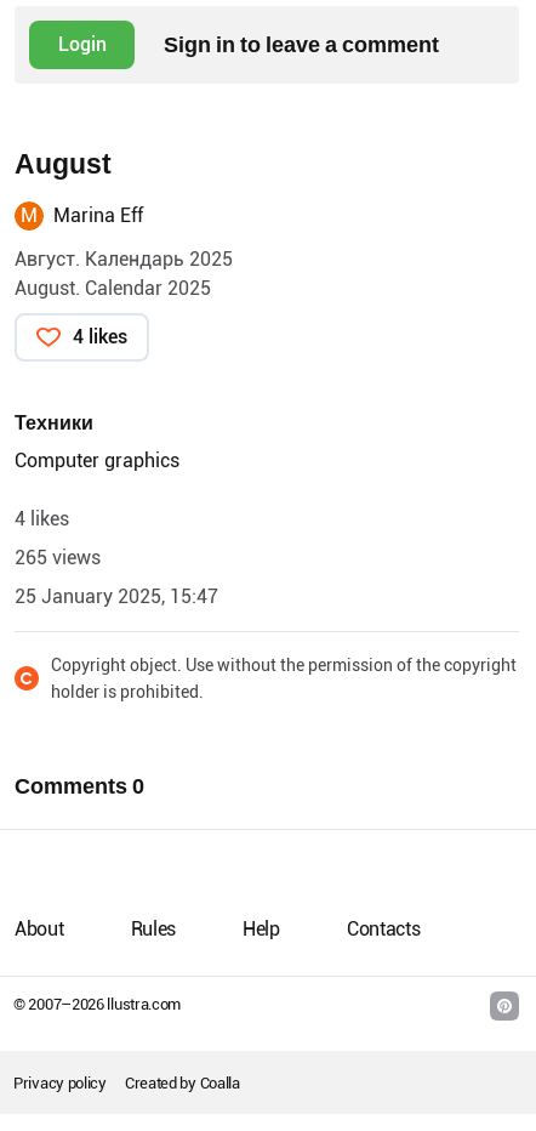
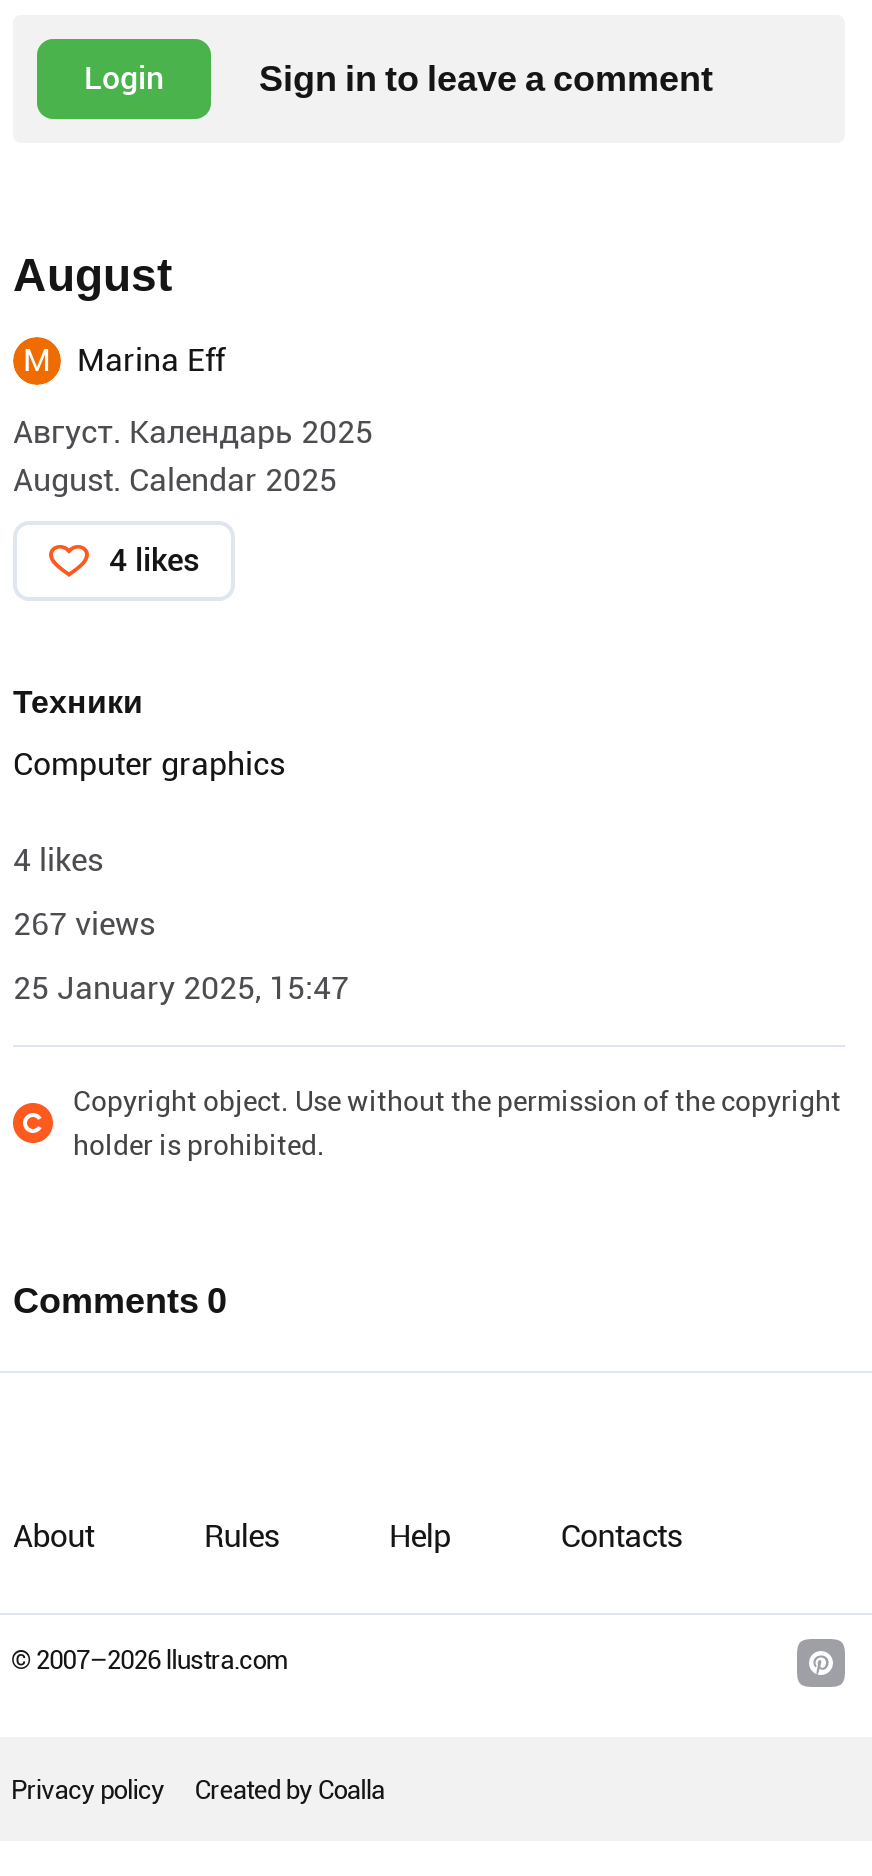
[15,546,101,569] 265 views -> [13,905,155,943] 267 views

